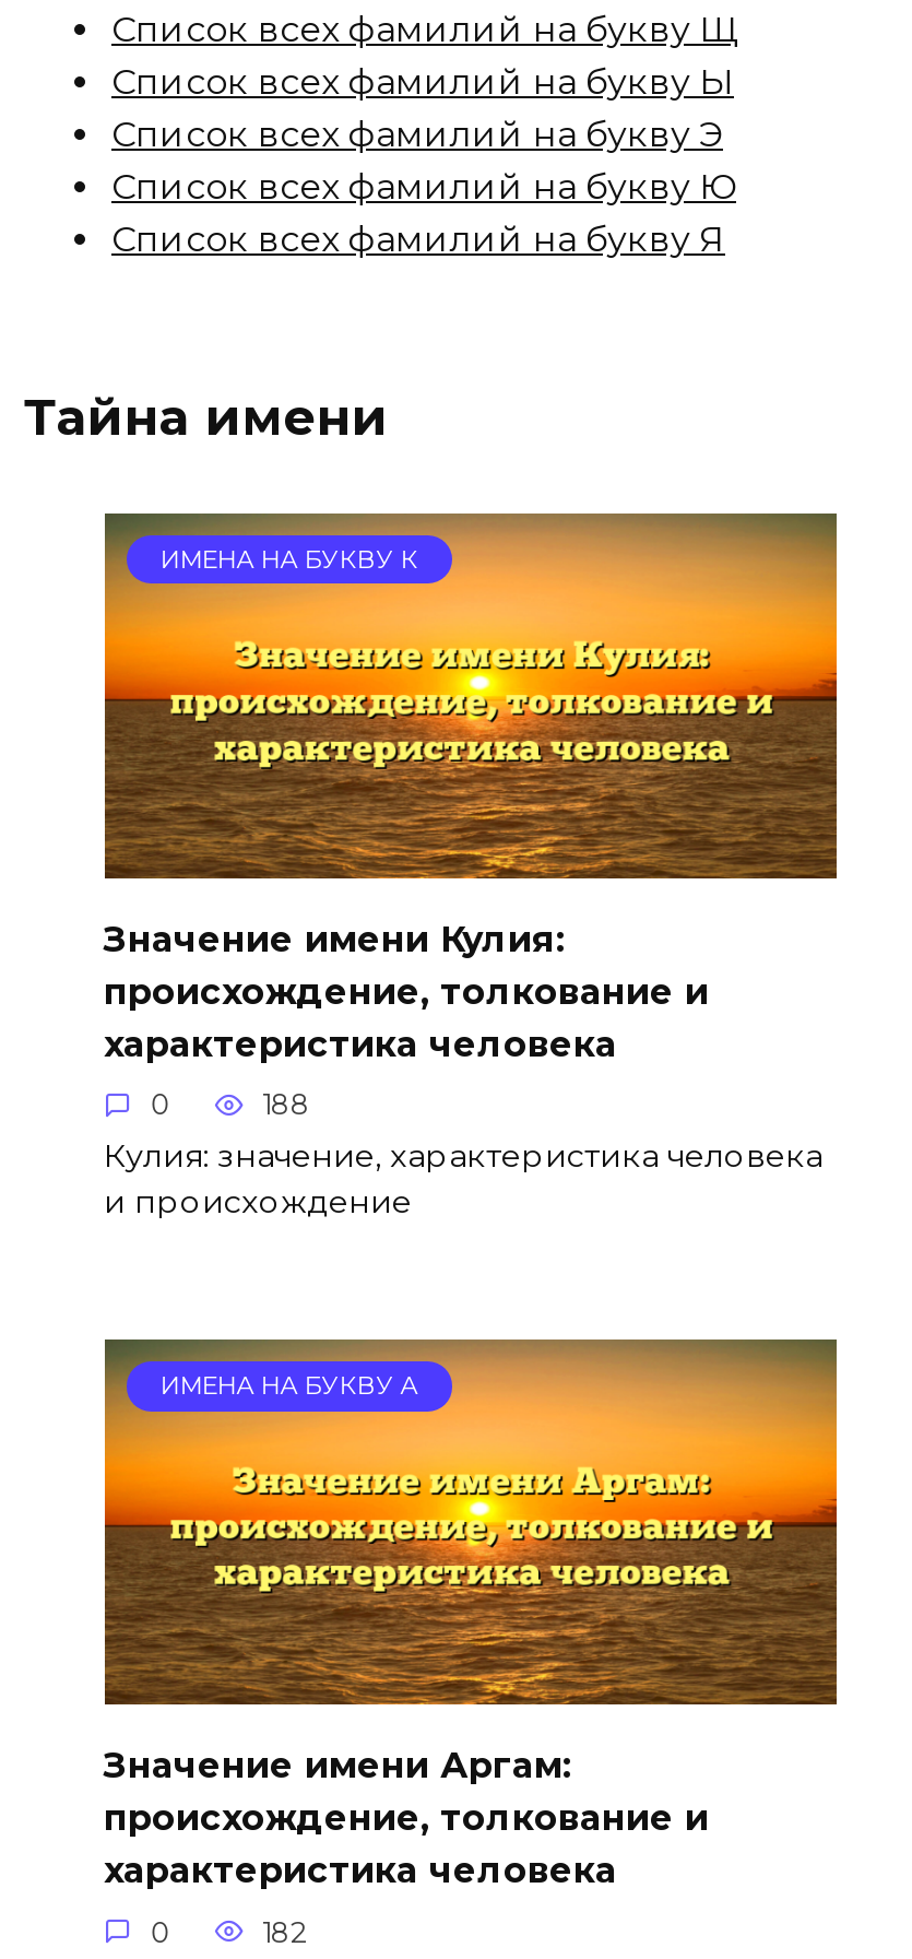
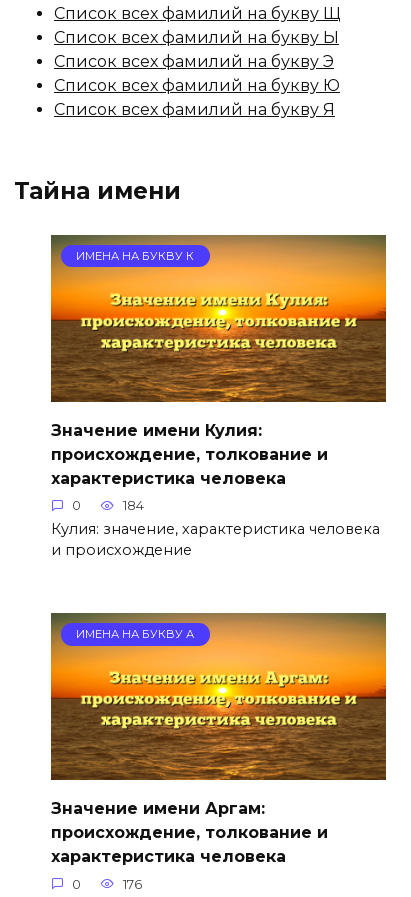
[262,1089,310,1122] 188 -> [123,498,144,513] 184
[262,1916,306,1949] 182 -> [123,877,142,892] 176

